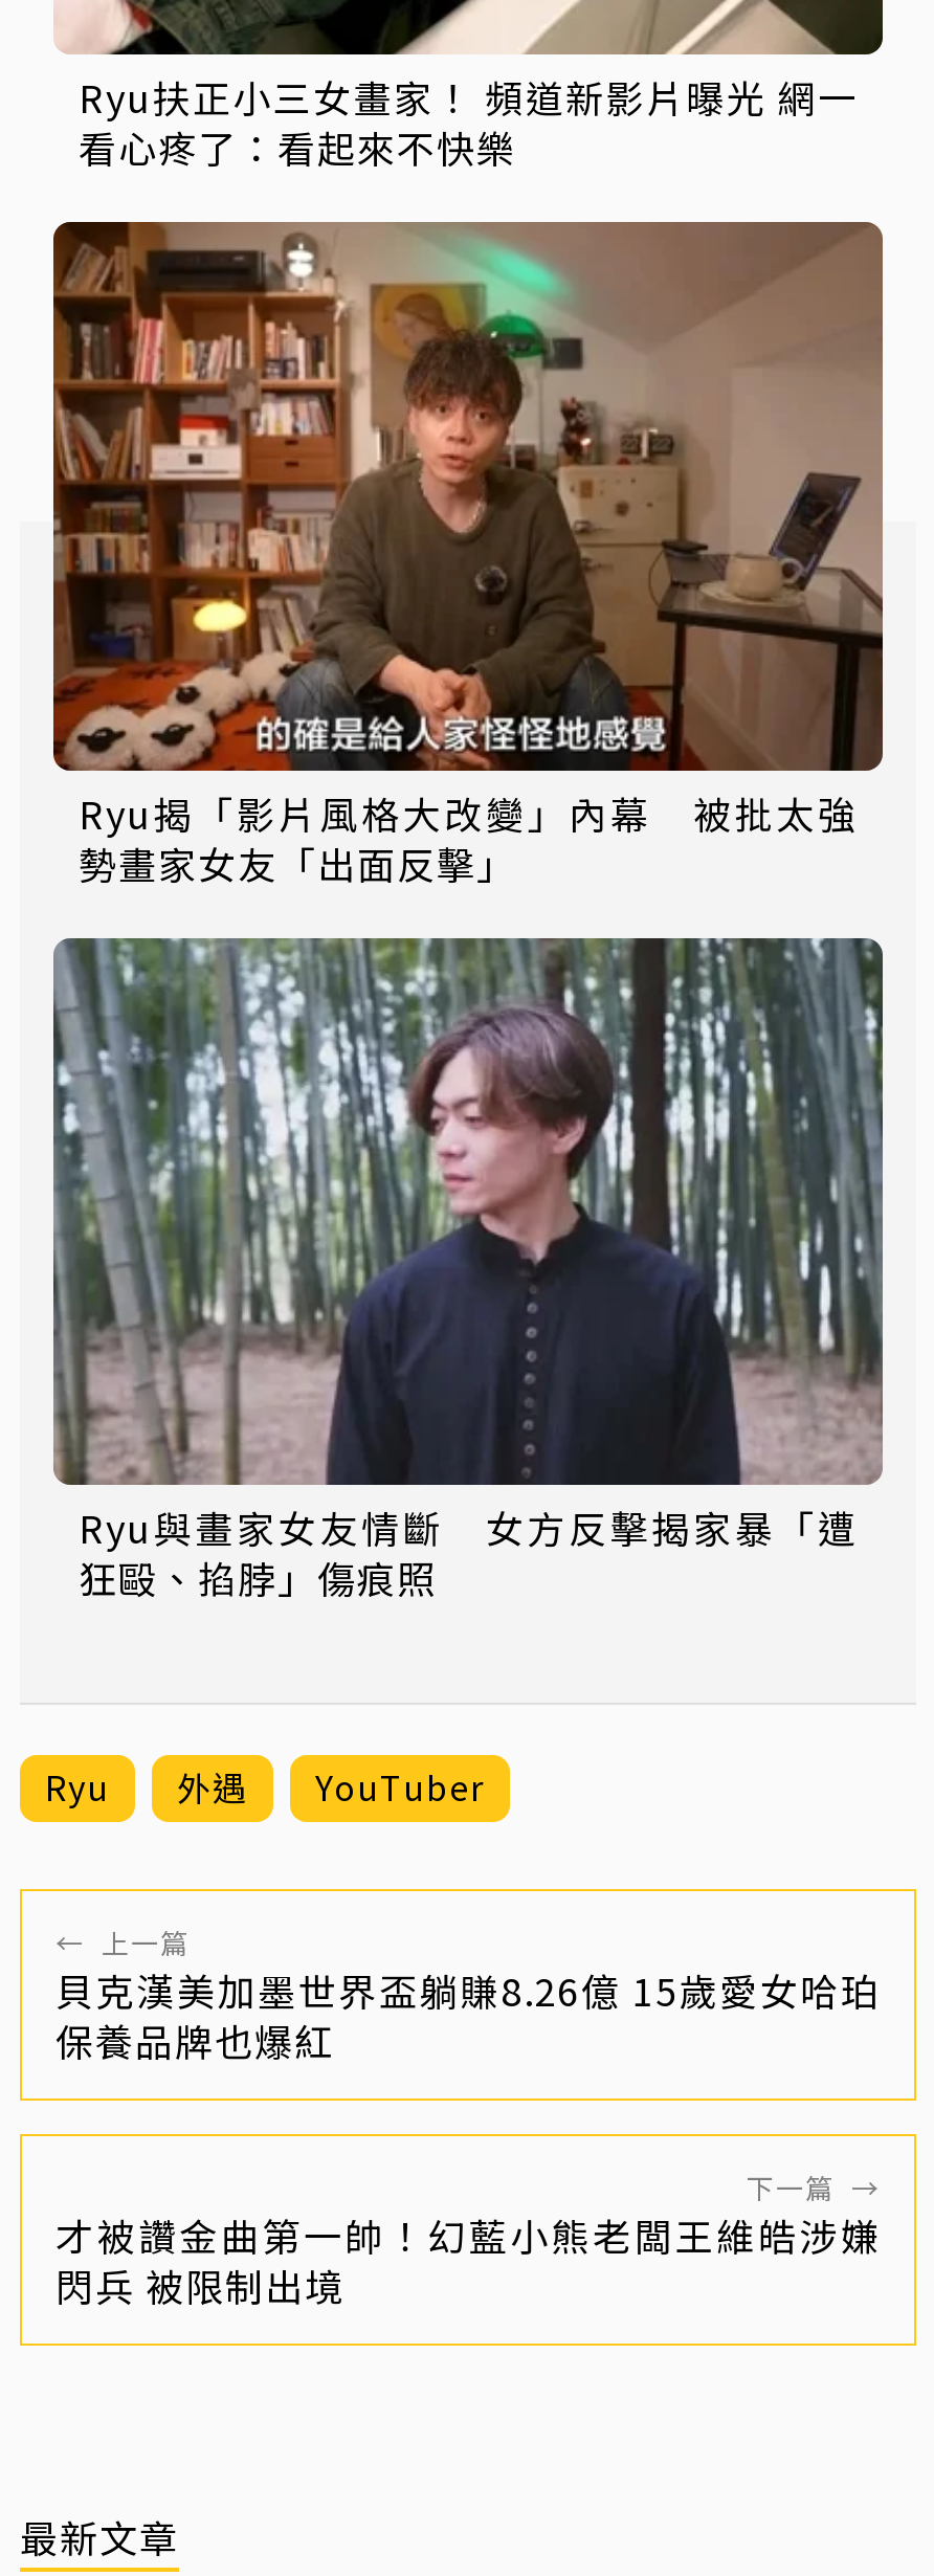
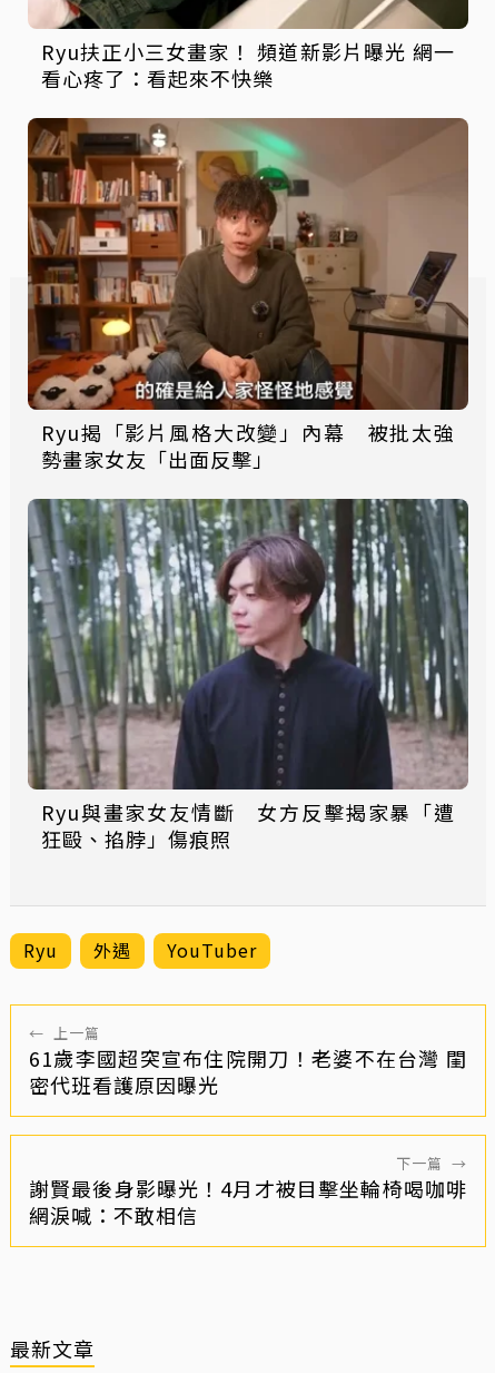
[55,1962,881,2067] 貝克漢美加墨世界盃躺賺8.26億 15歲愛女哈珀 | 保養品牌也爆紅 -> [29,1043,467,1099] 61歲李國超突宣布住院開刀！老婆不在台灣 閨 | 密代班看護原因曝光
[55,2207,881,2312] 才被讚金曲第一帥！幻藍小熊老闆王維皓涉嫌 | 閃兵 被限制出境 -> [29,1174,467,1229] 謝賢最後身影曝光！4月才被目擊坐輪椅喝咖啡 | 網淚喊：不敢相信

